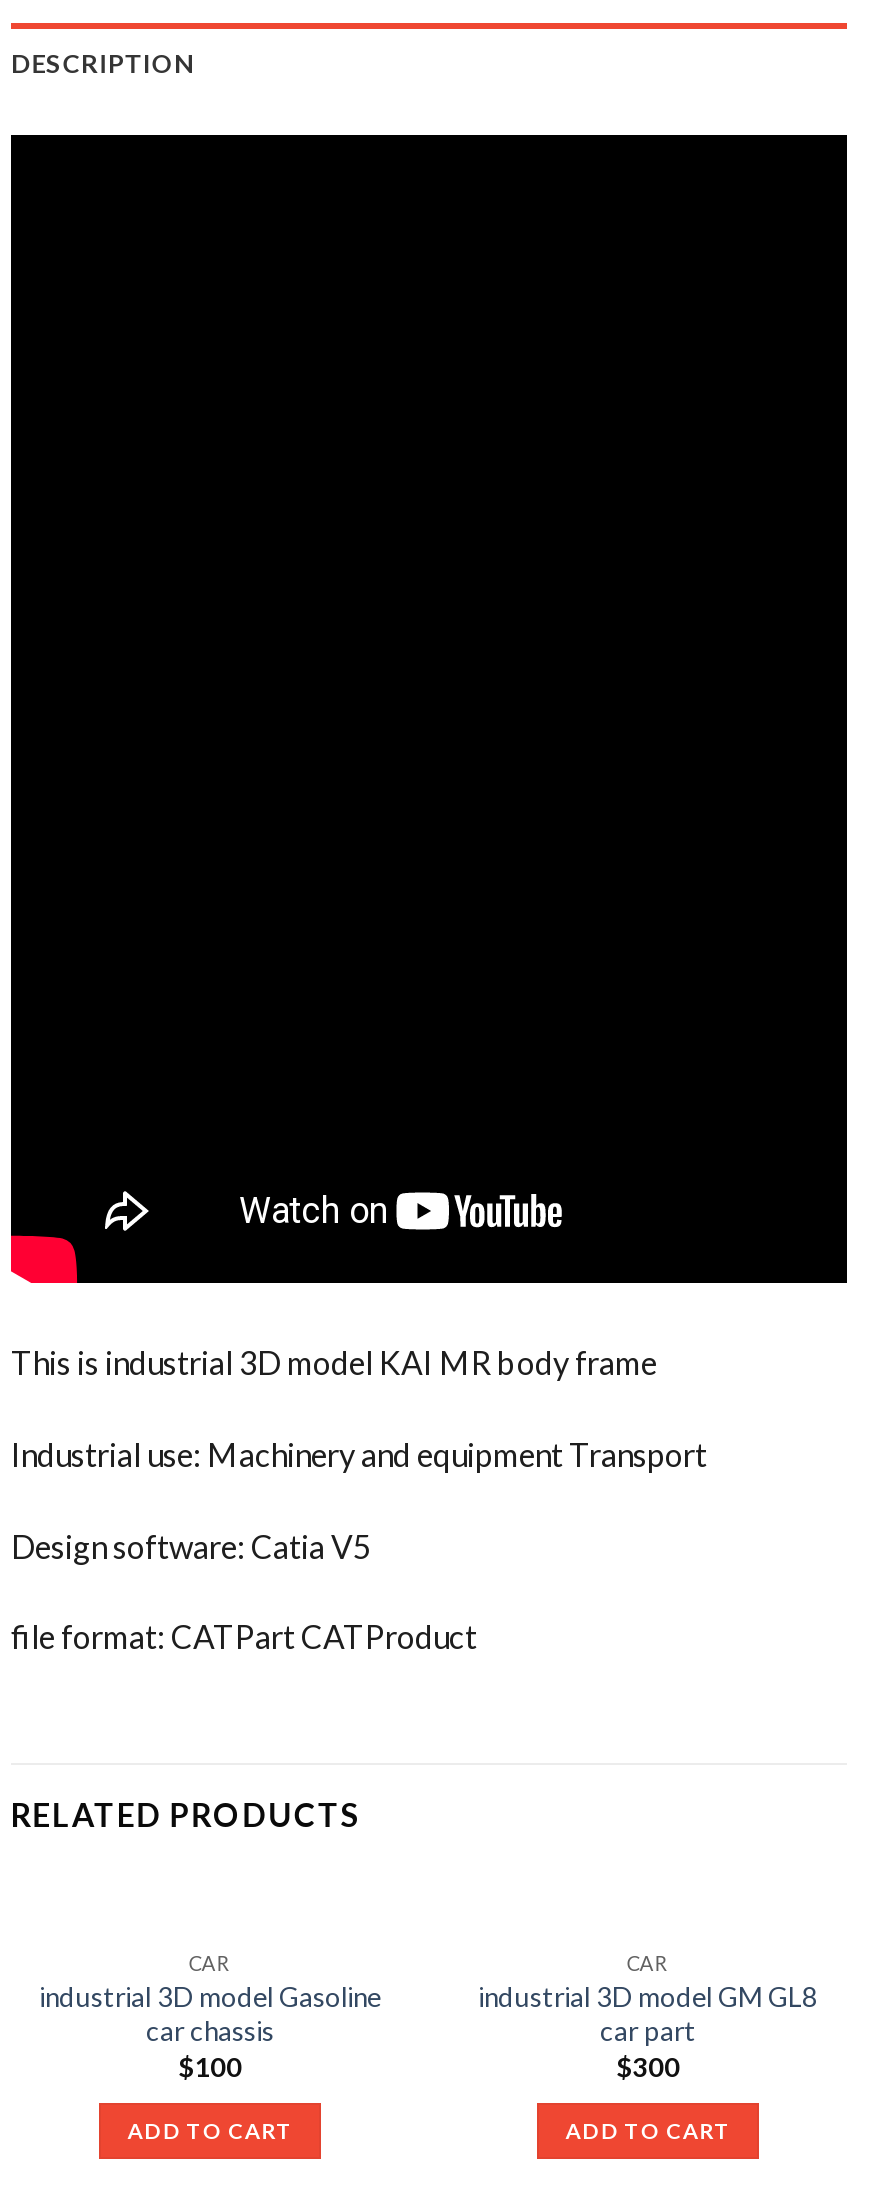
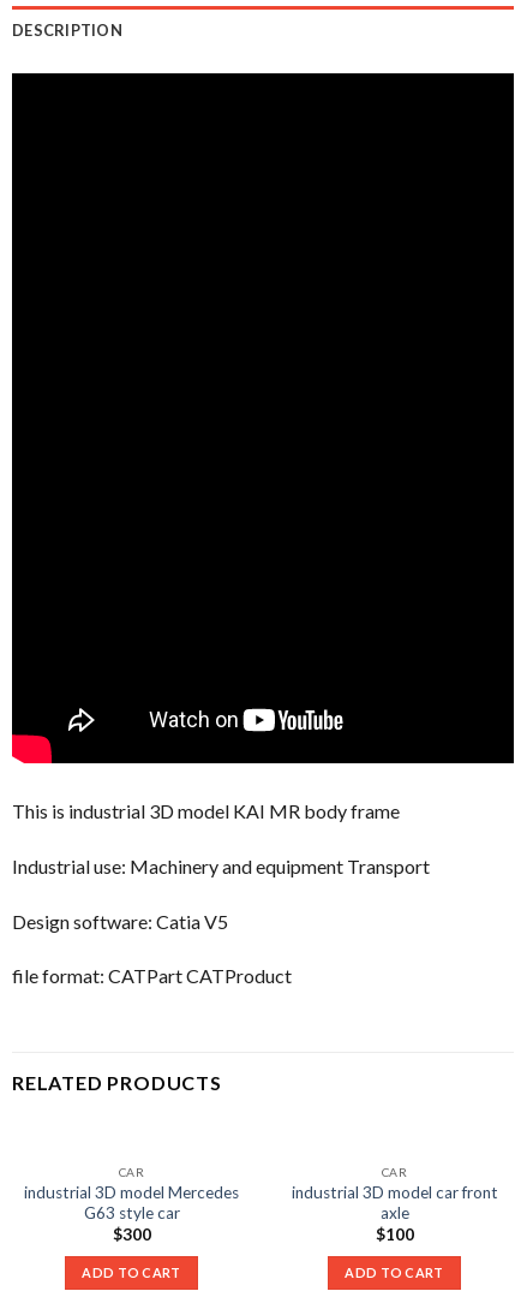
[39,1980,381,2083] industrial 3D model Gasoline | car chassis | $100 -> [24,1182,239,1244] industrial 3D model Mercedes | G63 style car | $300
[478,1980,818,2083] industrial 3D model GM GL8 | car part | $300 -> [291,1182,498,1244] industrial 3D model car front | axle | $100

